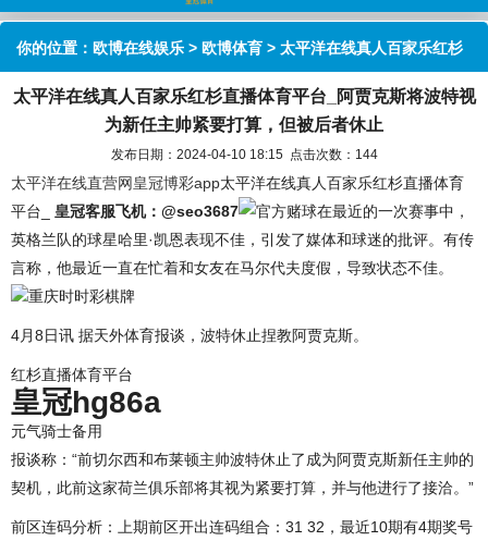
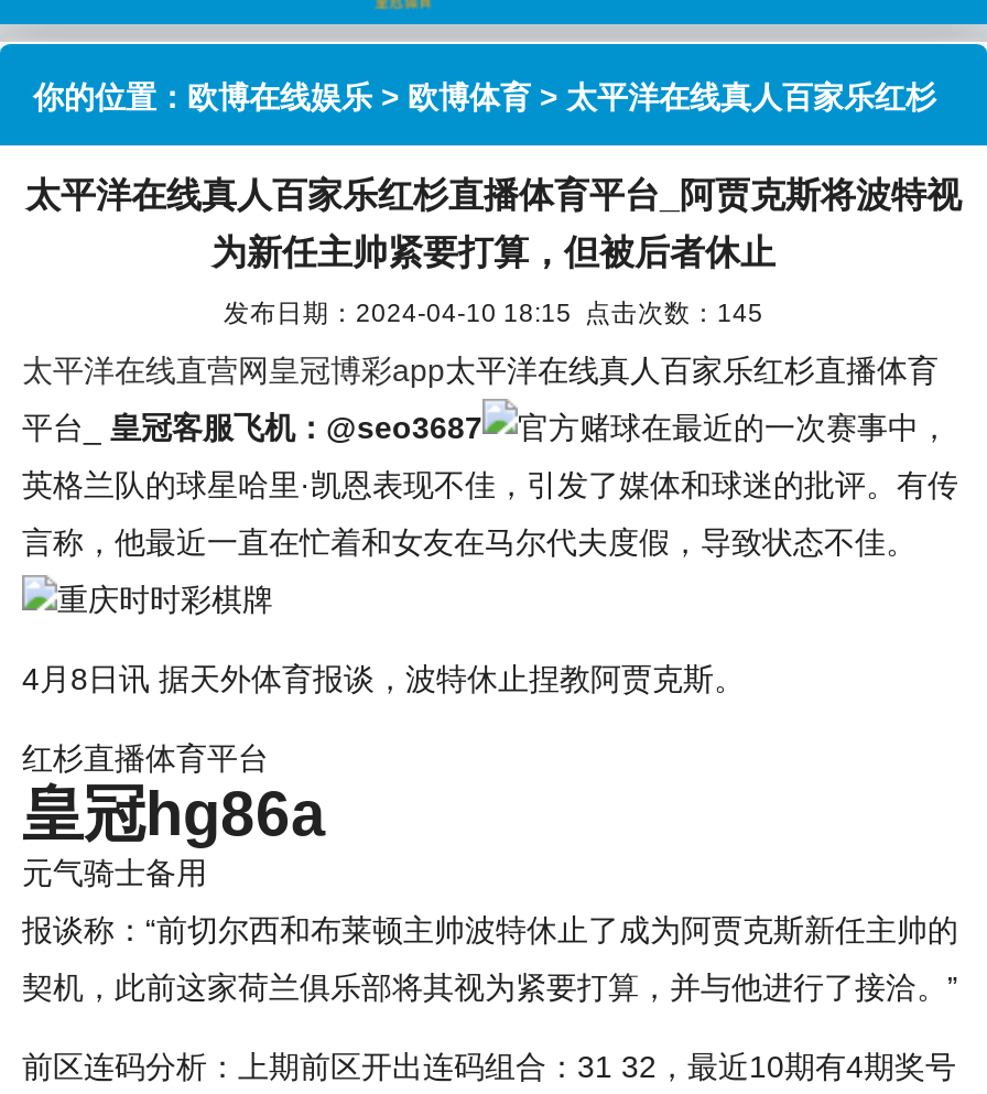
[111,147,377,161] 发布日期：2024-04-10 18:15 点击次数：144 -> [224,297,763,326] 发布日期：2024-04-10 18:15 点击次数：145

